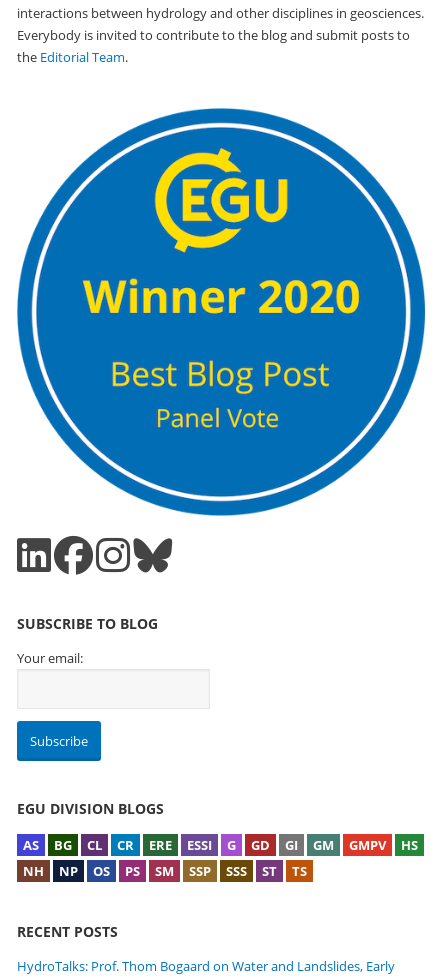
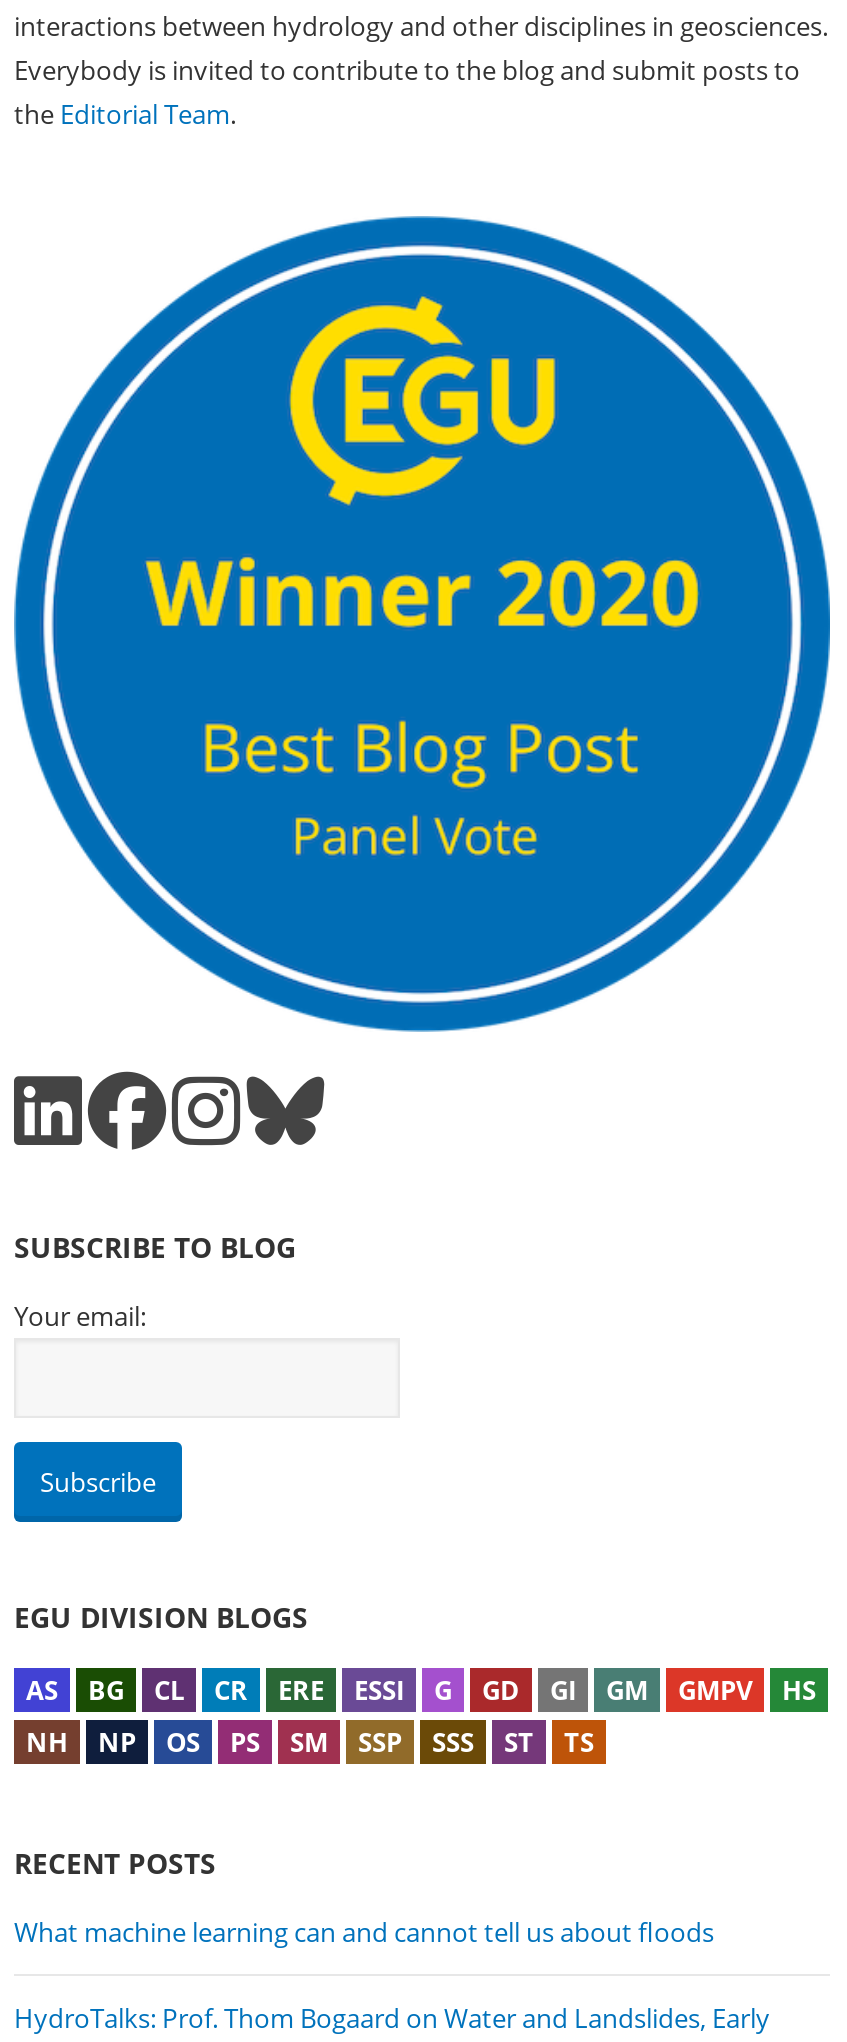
none -> [14,1915,714,1951] What machine learning can and cannot tell us about floods

